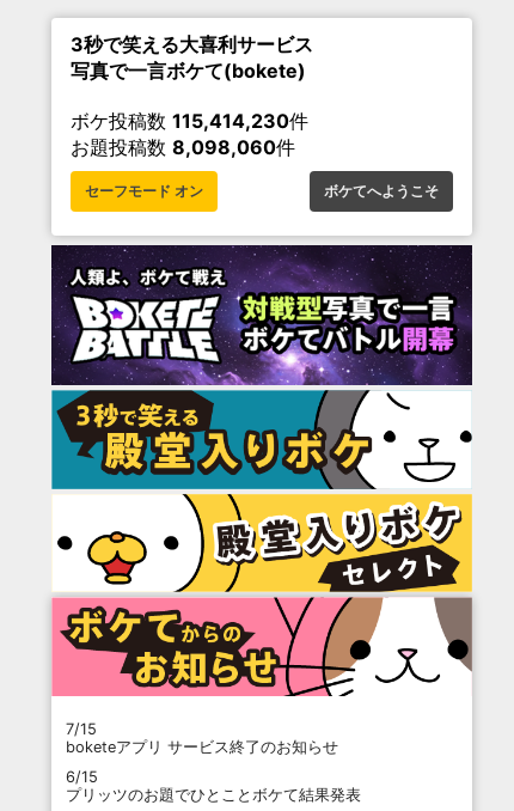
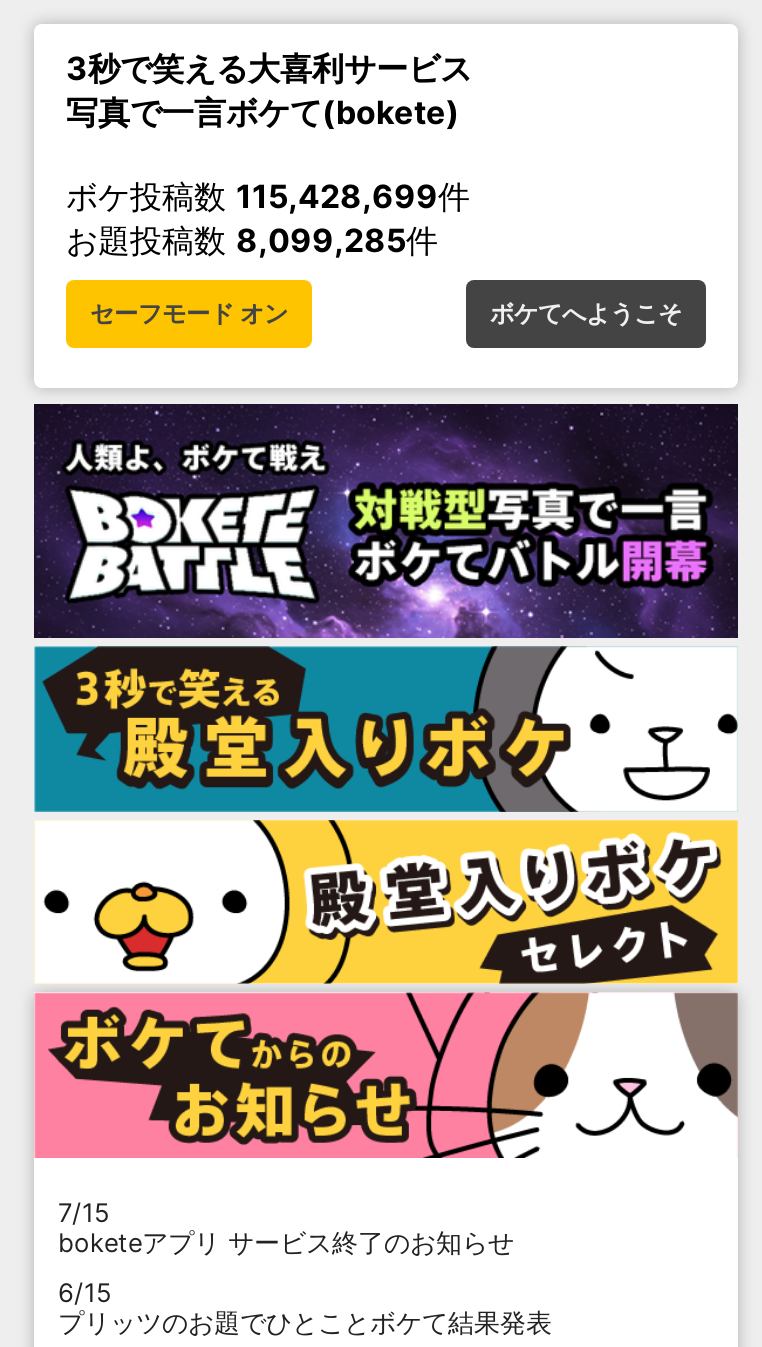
[71,108,308,132] ボケ投稿数115,414,230件 -> [66,175,470,215] ボケ投稿数115,428,699件
[71,135,295,159] お題投稿数8,098,060件 -> [66,219,438,259] お題投稿数8,099,285件

